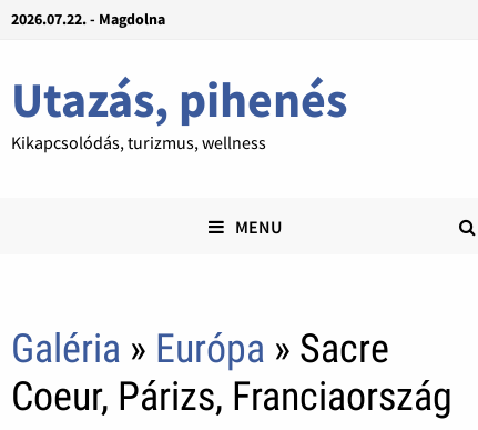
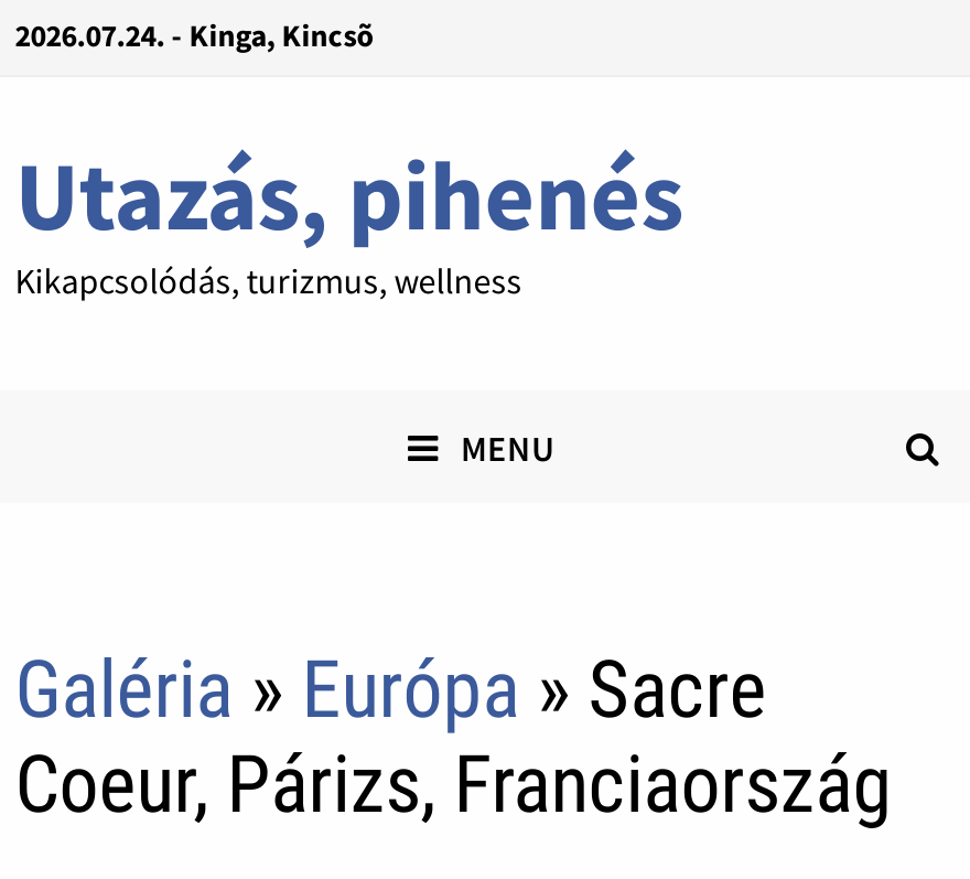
[11,9,165,29] 2026.07.22. - Magdolna -> [15,15,374,55] 2026.07.24. - Kinga, Kincsõ

